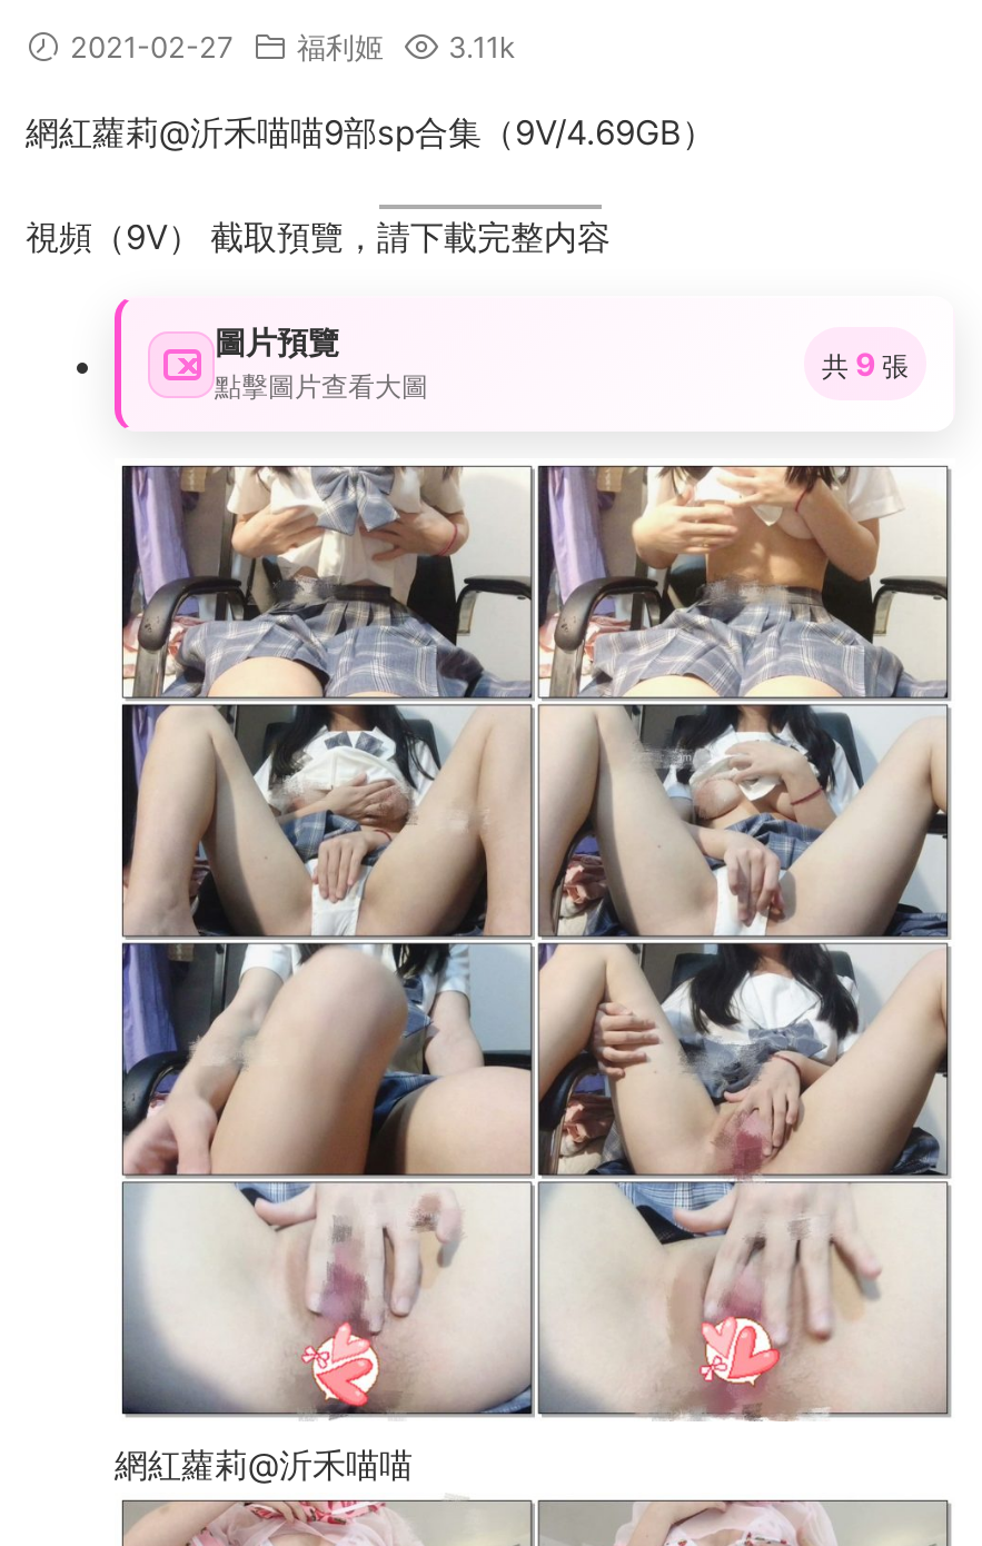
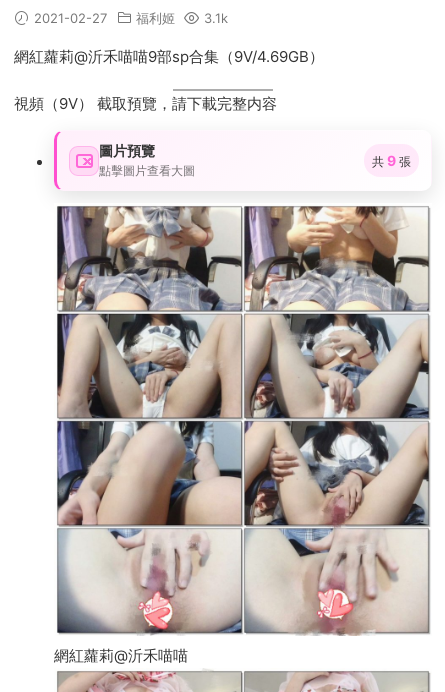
[61,29,515,65] 2021-02-27 福利姬 3.11k -> [30,10,228,26] 2021-02-27 福利姬 3.1k

